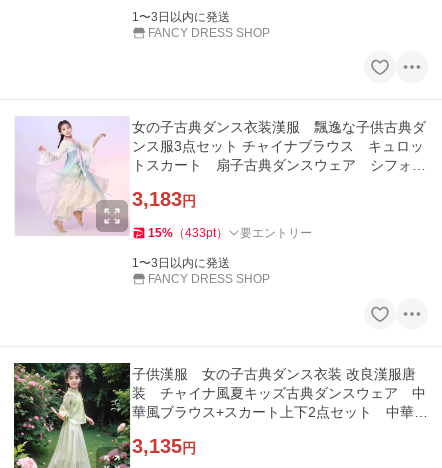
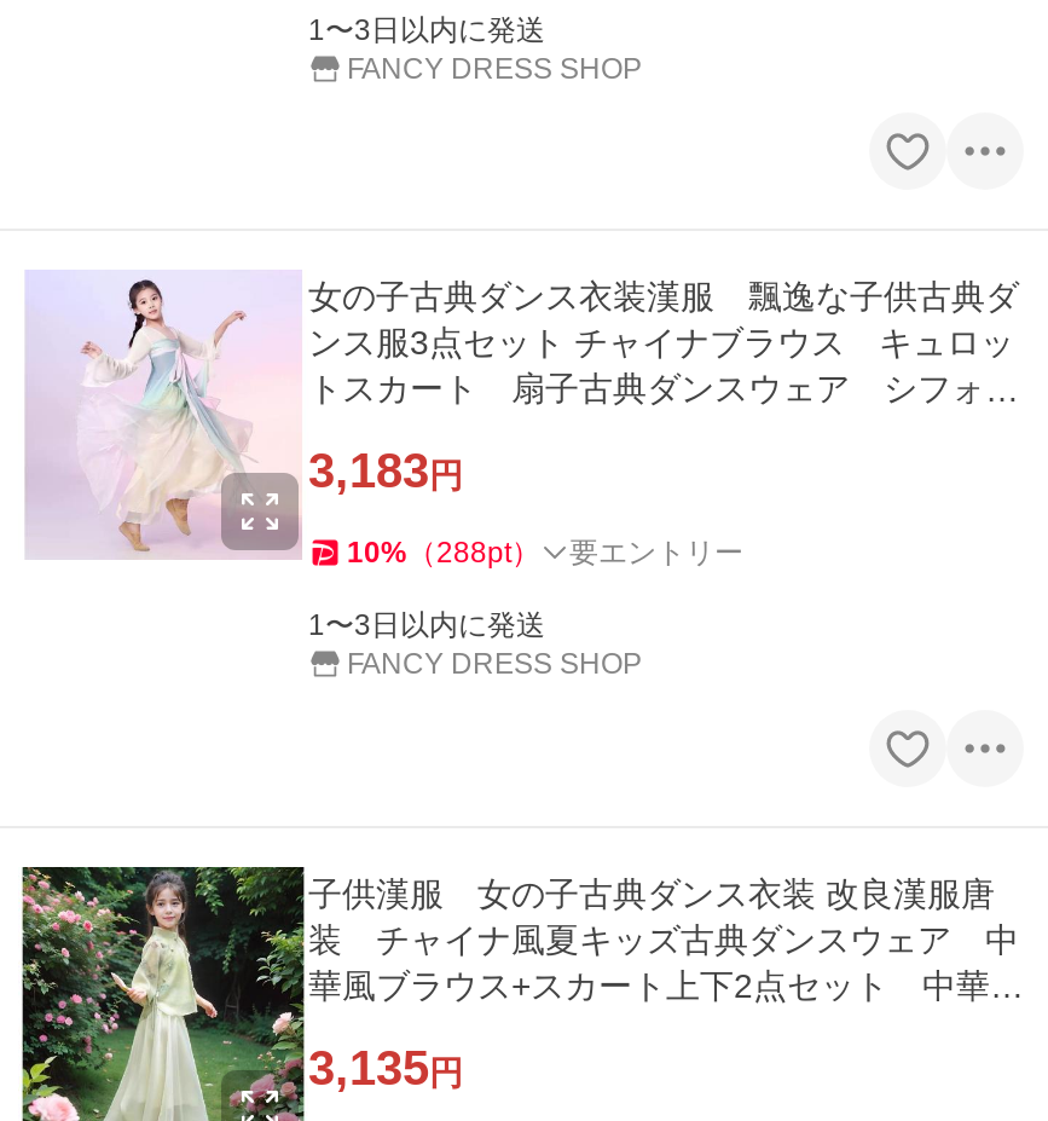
[148,226,312,240] 15%（433pt） 要エントリー -> [347,537,743,571] 10%（288pt） 要エントリー

